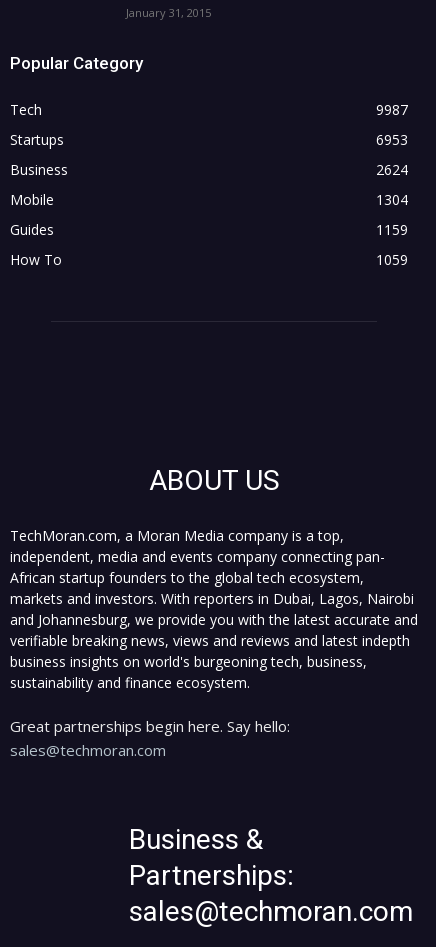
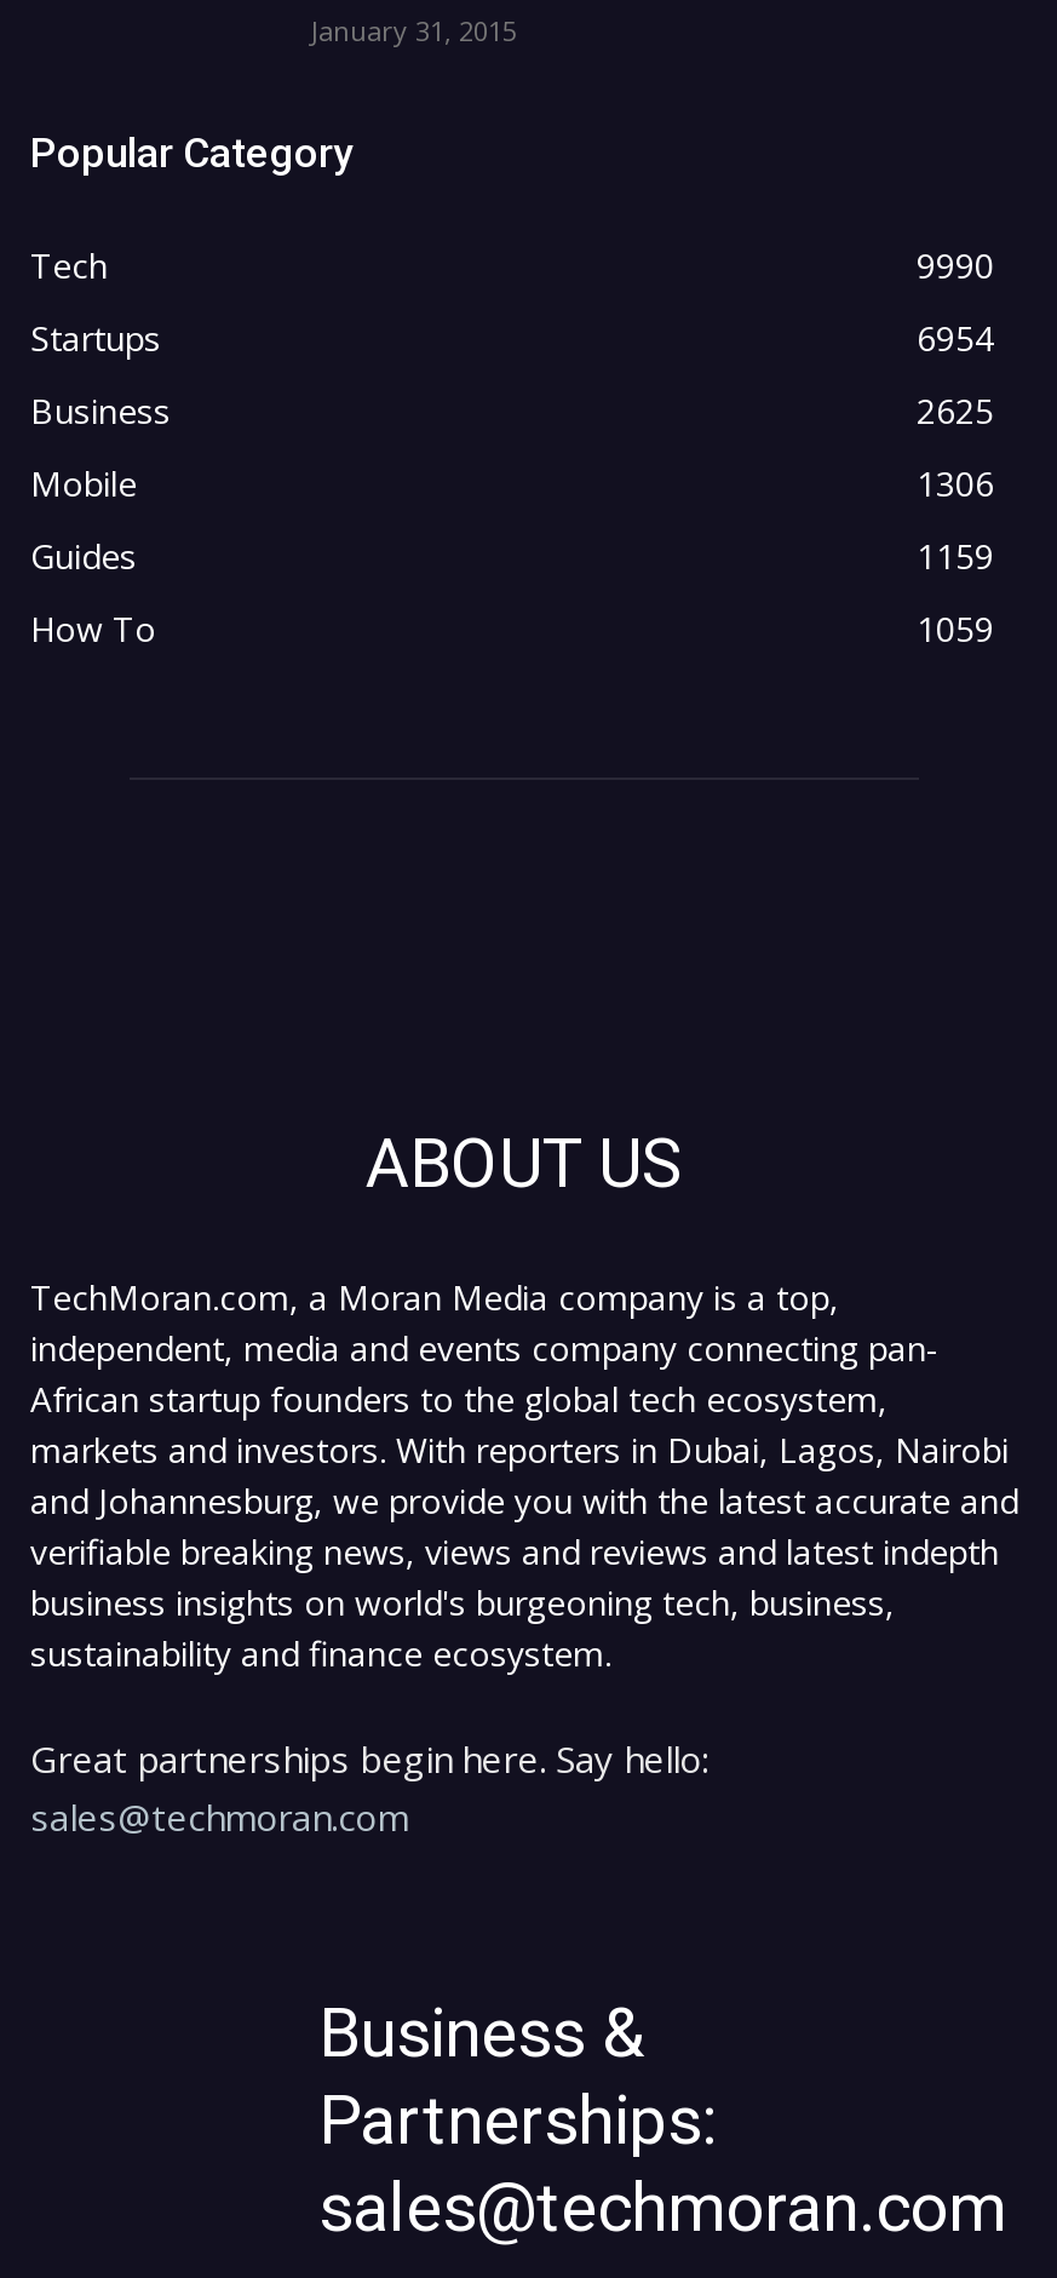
[376,100,408,119] 9987 -> [917,242,994,288] 9990
[376,130,408,149] 6953 -> [917,314,994,360] 6954
[376,160,408,179] 2624 -> [917,387,994,433] 2625
[376,190,408,209] 1304 -> [917,460,994,506] 1306

